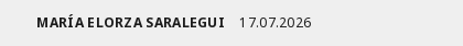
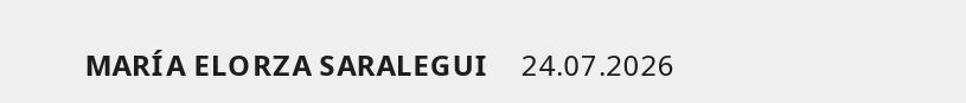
[37,14,311,32] MARÍA ELORZA SARALEGUI 17.07.2026 -> [85,46,675,86] MARÍA ELORZA SARALEGUI 24.07.2026

